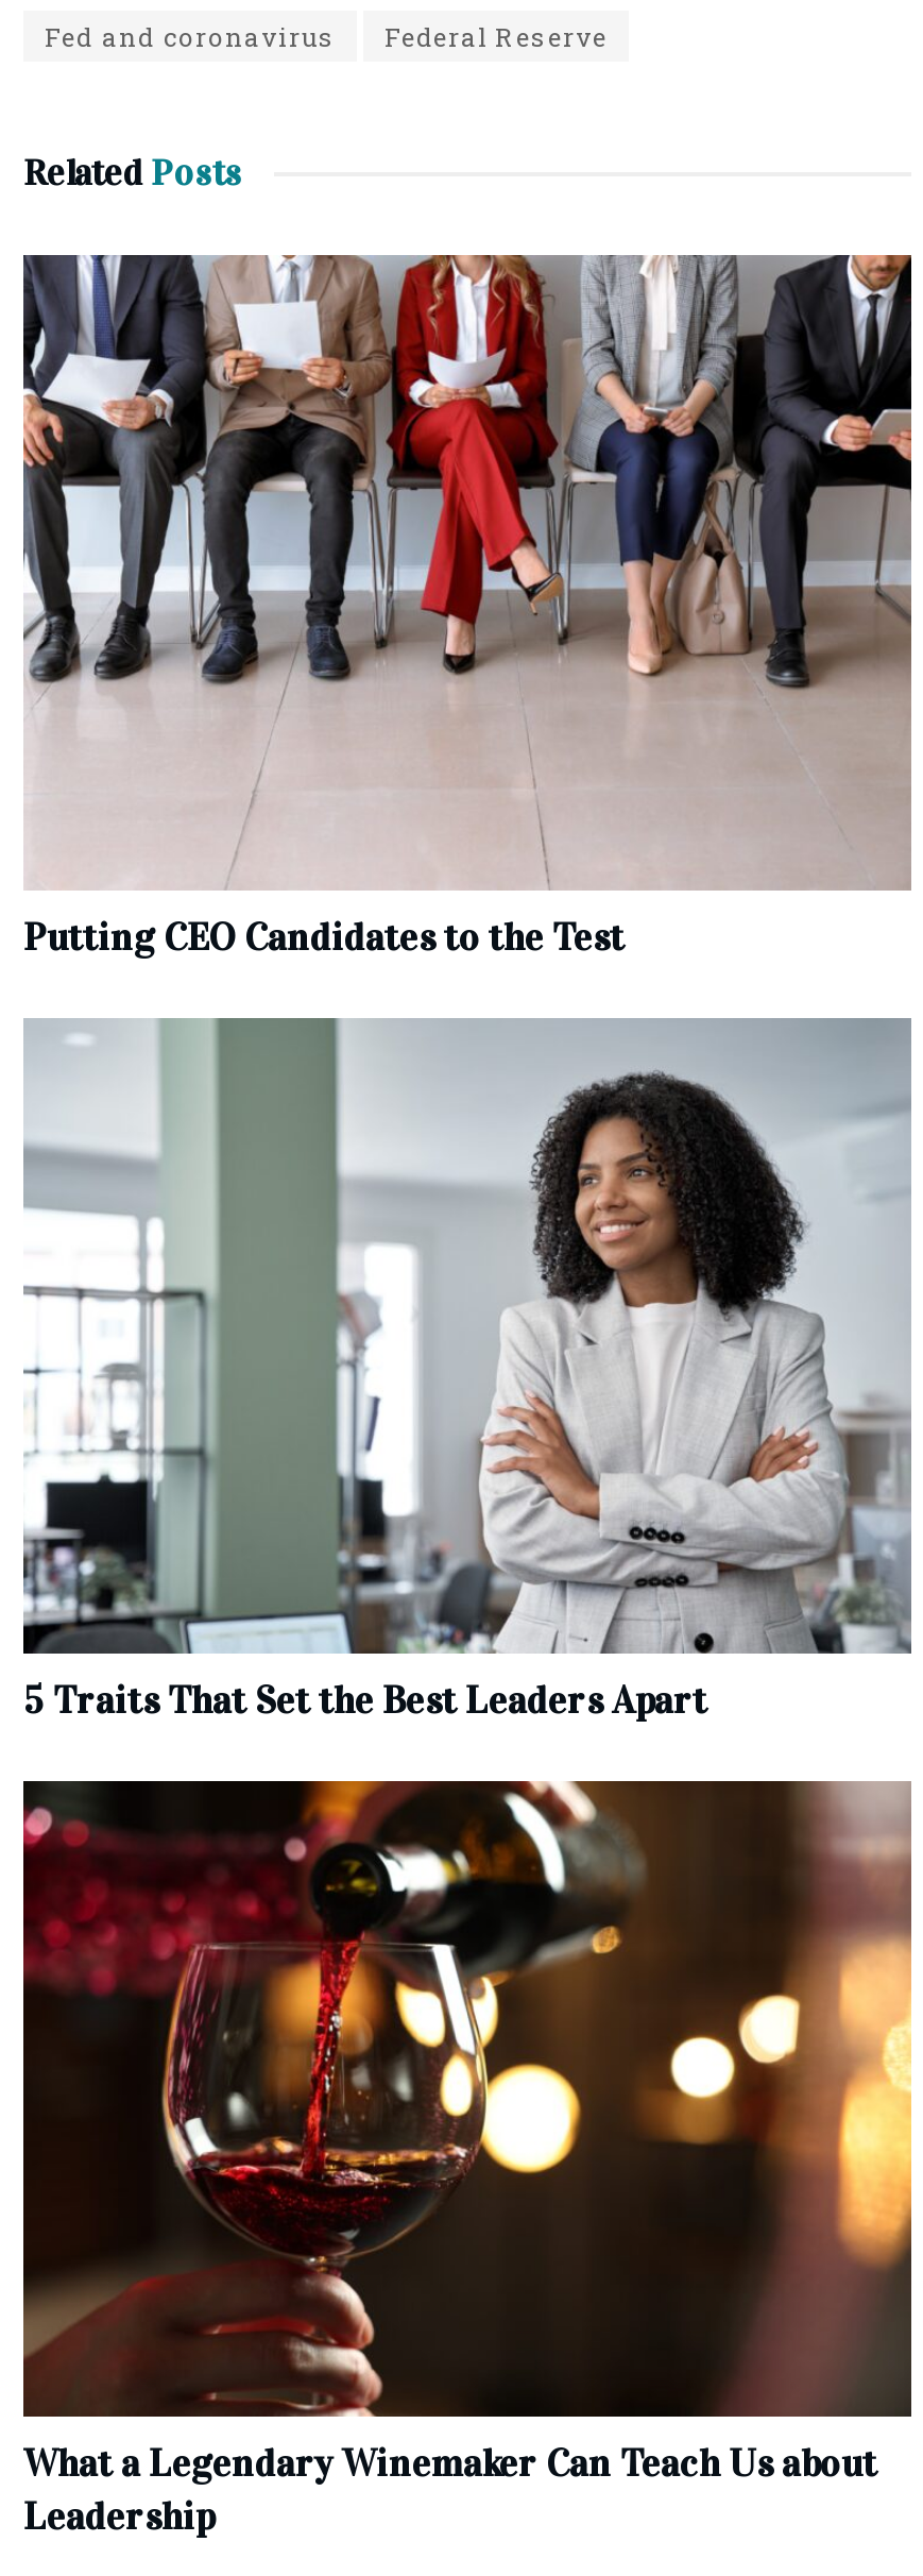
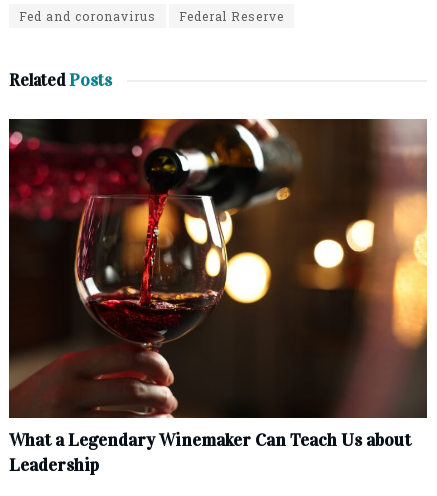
[21,253,913,961] [image] | Putting CEO Candidates to the Test -> none
[21,1016,913,1724] [image] | 5 Traits That Set the Best Leaders Apart -> none

